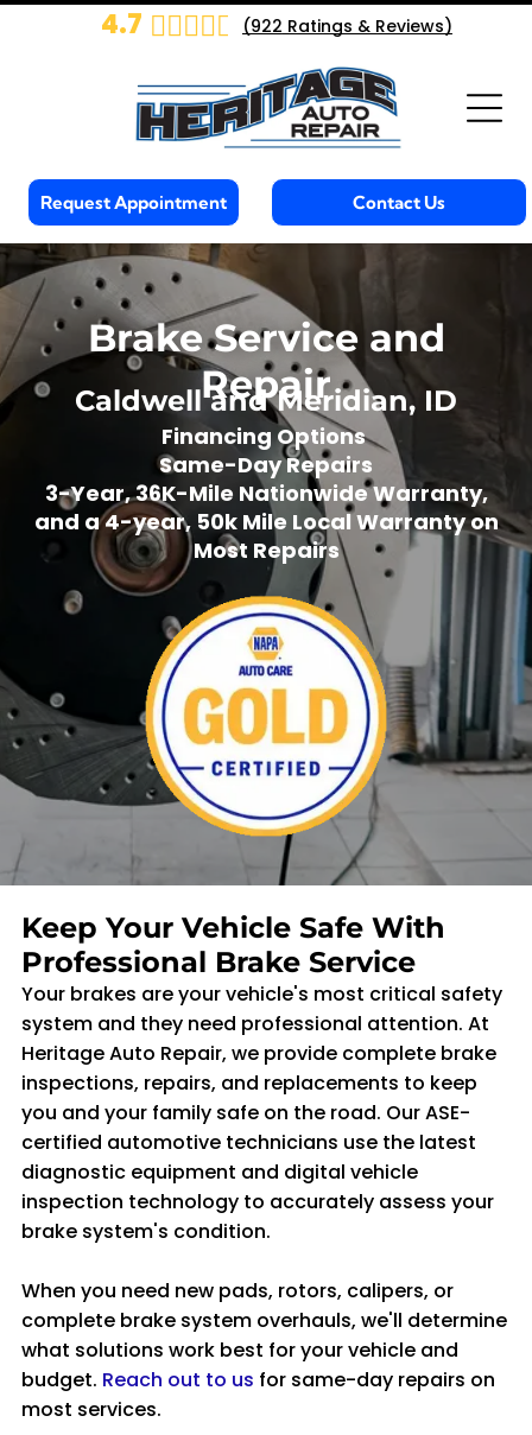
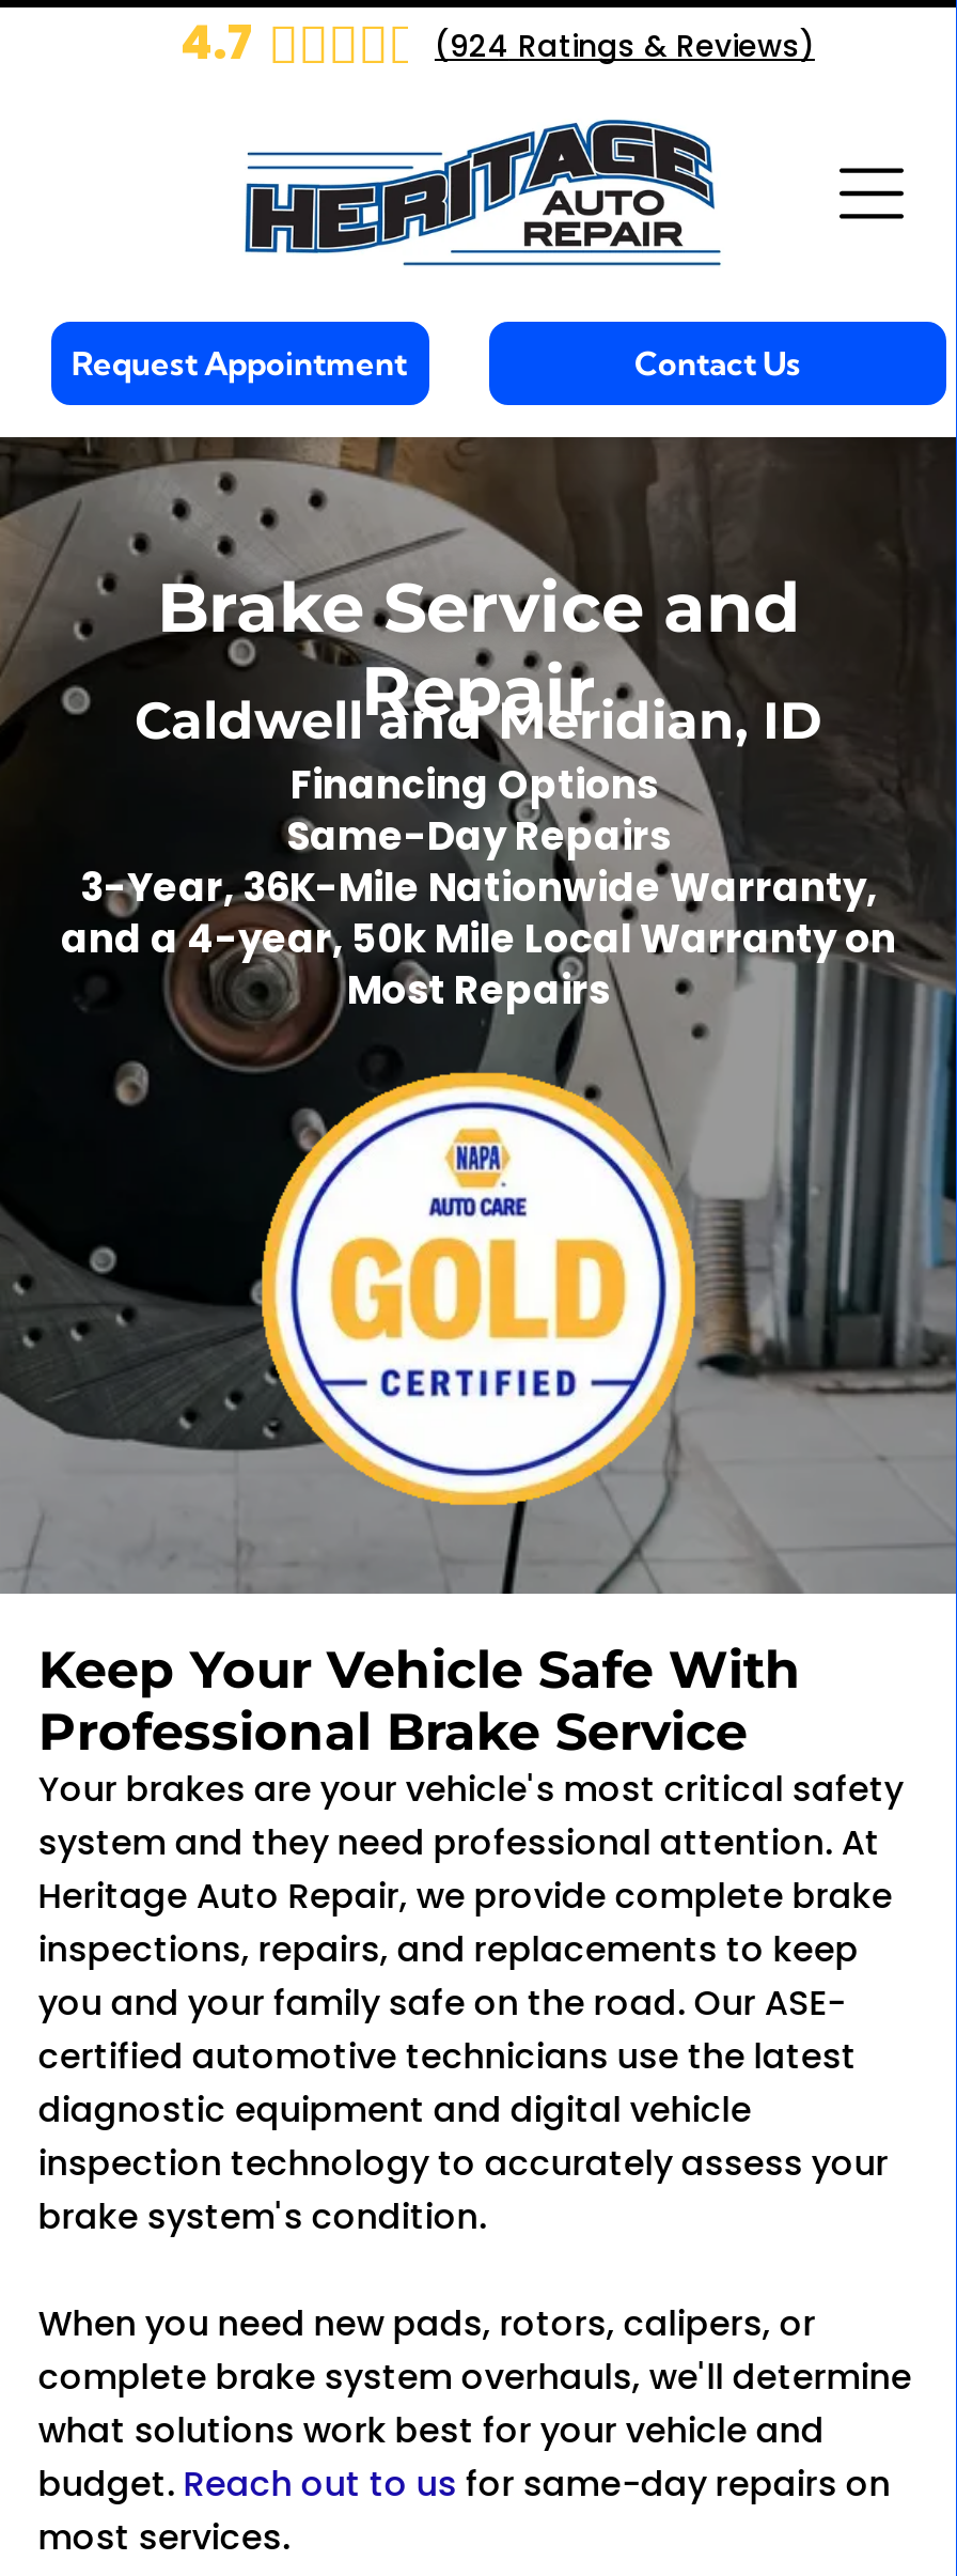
[242,14,452,38] (922 Ratings & Reviews) -> [435,25,815,67] (924 Ratings & Reviews)

